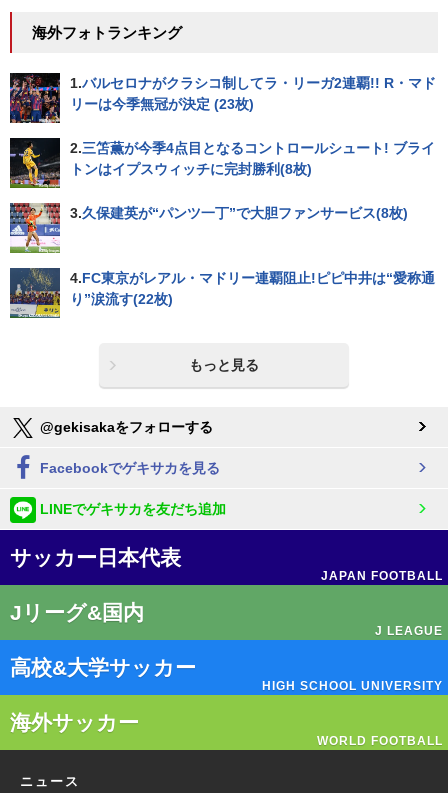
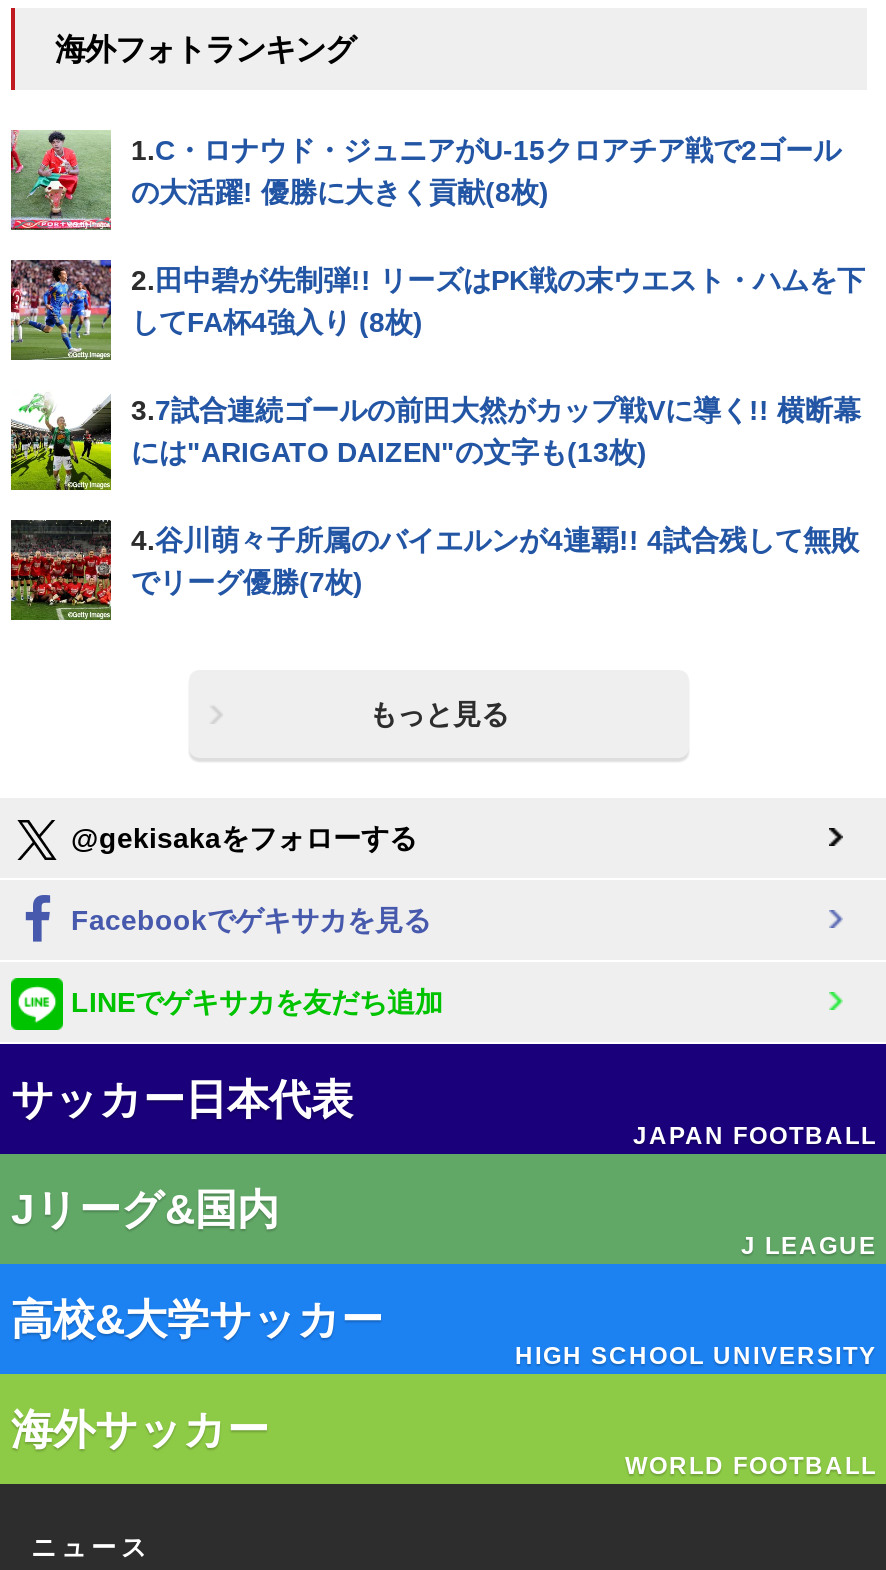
[9,72,436,123] [image] | 1.バルセロナがクラシコ制してラ・リーガ2連覇!! R・マド | リーは今季無冠が決定 (23枚) -> [9,130,841,230] [image] | 1.C・ロナウド・ジュニアがU-15クロアチア戦で2ゴール | の大活躍! 優勝に大きく貢献(8枚)
[9,137,435,188] [image] | 2.三笘薫が今季4点目となるコントロールシュート! ブライ | トンはイプスウィッチに完封勝利(8枚) -> [9,258,865,360] [image] | 2.田中碧が先制弾!! リーズはPK戦の末ウエスト・ハムを下 | してFA杯4強入り (8枚)
[9,202,408,253] [image] | 3.久保建英が“パンツ一丁”で大胆ファンサービス(8枚) -> [9,390,861,490] [image] | 3.7試合連続ゴールの前田大然がカップ戦Vに導く!! 横断幕 | には"ARIGATO DAIZEN"の文字も(13枚)
[9,268,435,318] [image] | 4.FC東京がレアル・マドリー連覇阻止!ピピ中井は“愛称通 | り”涙流す(22枚) -> [9,520,859,620] [image] | 4.谷川萌々子所属のバイエルンが4連覇!! 4試合残して無敗 | でリーグ優勝(7枚)

